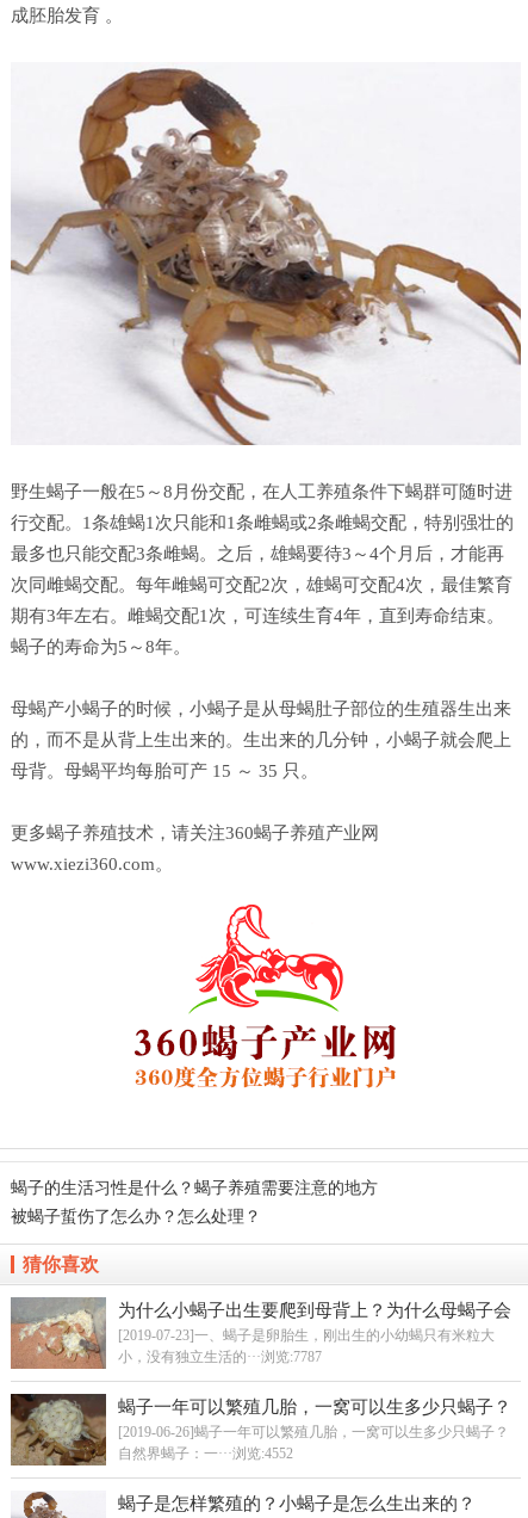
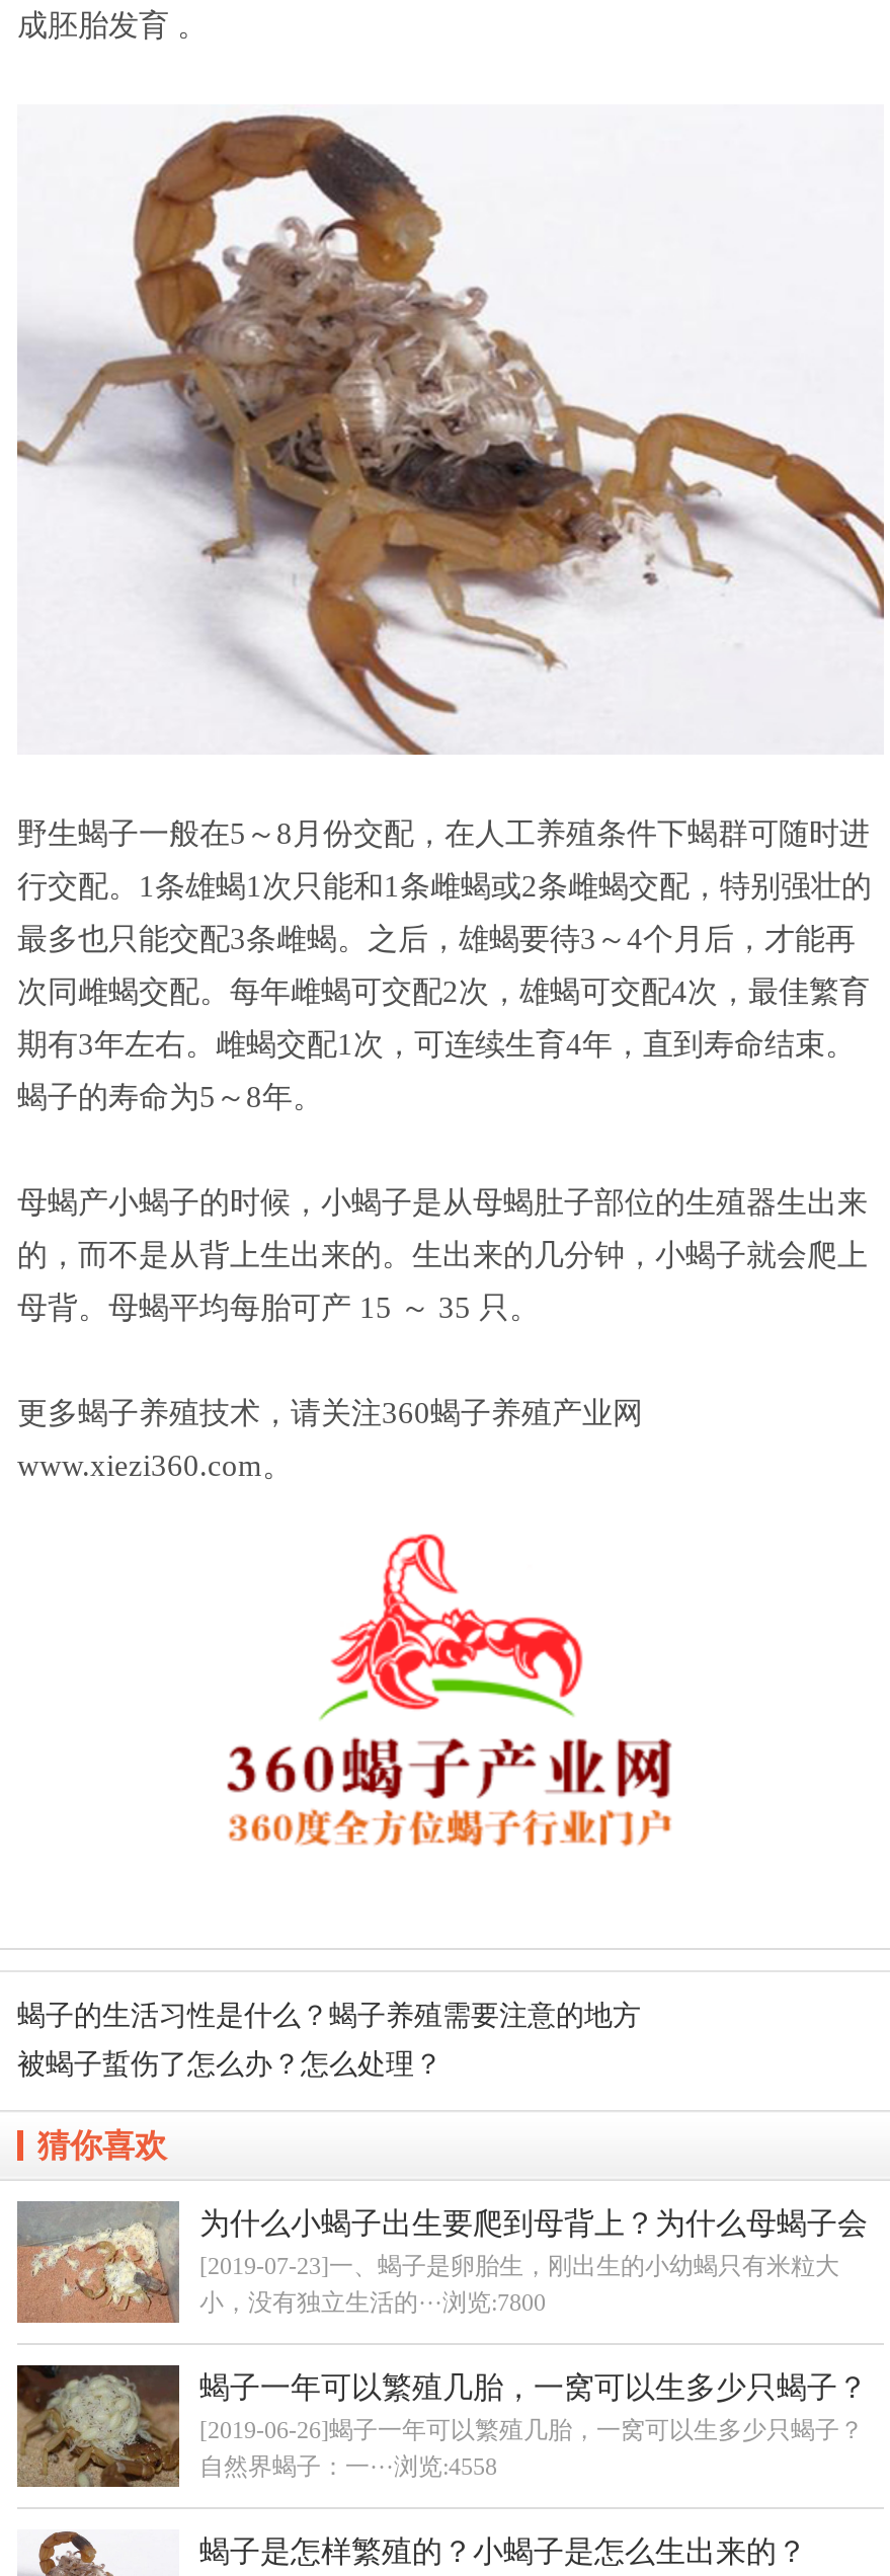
[118,1349,322,1365] 小，没有独立生活的···浏览:7787 -> [199,2288,546,2317] 小，没有独立生活的···浏览:7800
[118,1445,293,1462] 自然界蝎子：一···浏览:4552 -> [199,2452,497,2481] 自然界蝎子：一···浏览:4558

